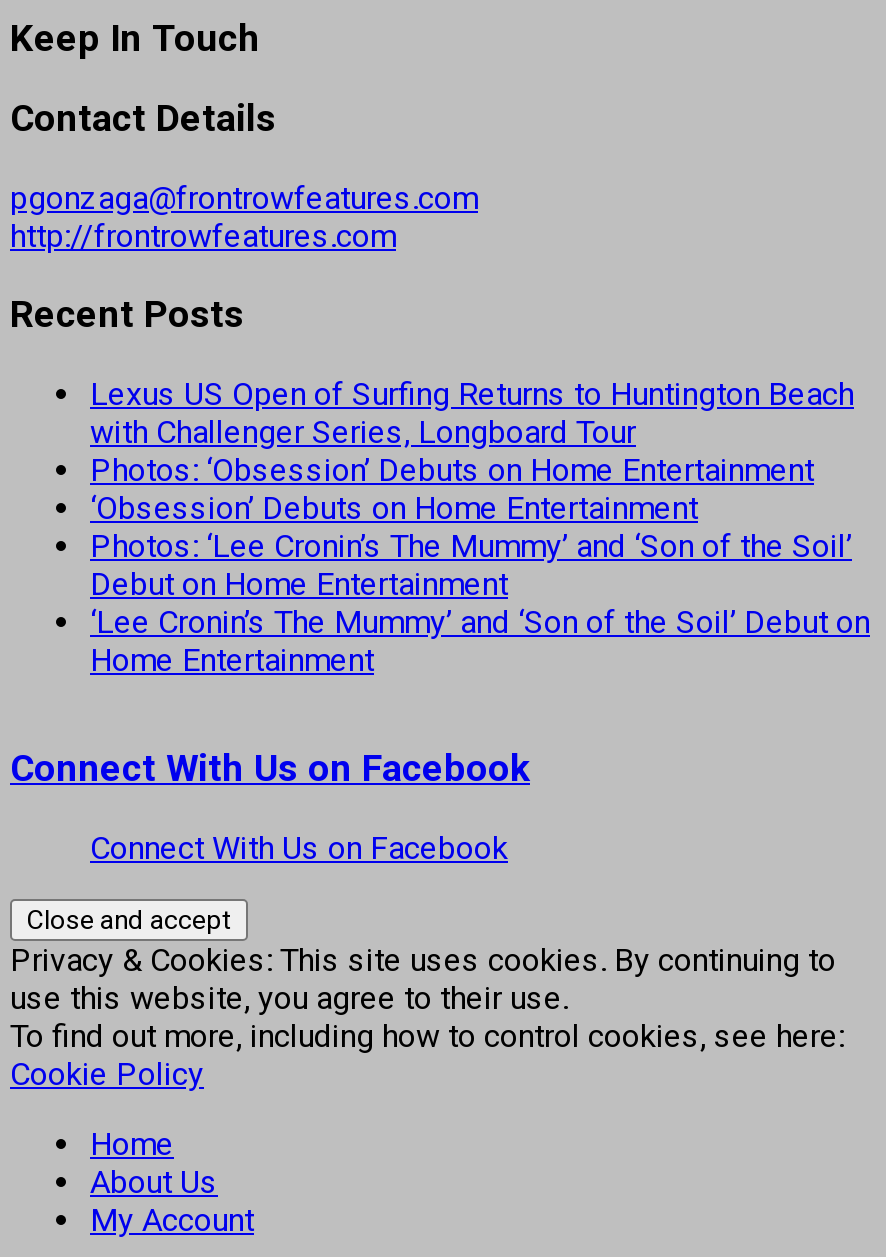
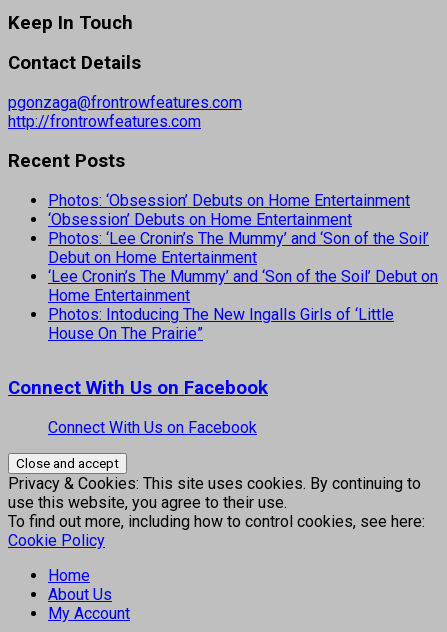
[90,374,854,450] Lexus US Open of Surfing Returns to Huntington Beach | with Challenger Series, Longboard Tour -> none
moved [90,450,870,678] -> [48,190,438,304]: Photos: ‘Obsession’ Debuts on Home Entertainment | ‘Obsession’ Debuts on Home Entertainment | Photos: ‘Lee Cronin’s The Mummy’ and ‘Son of the Soil’ | Debut on Home Entertainment | ‘Lee Cronin’s The Mummy’ and ‘Son of the Soil’ Debut on | Home Entertainment
none -> [48,304,394,342] Photos: Intoducing The New Ingalls Girls of ‘Little | House On The Prairie”

